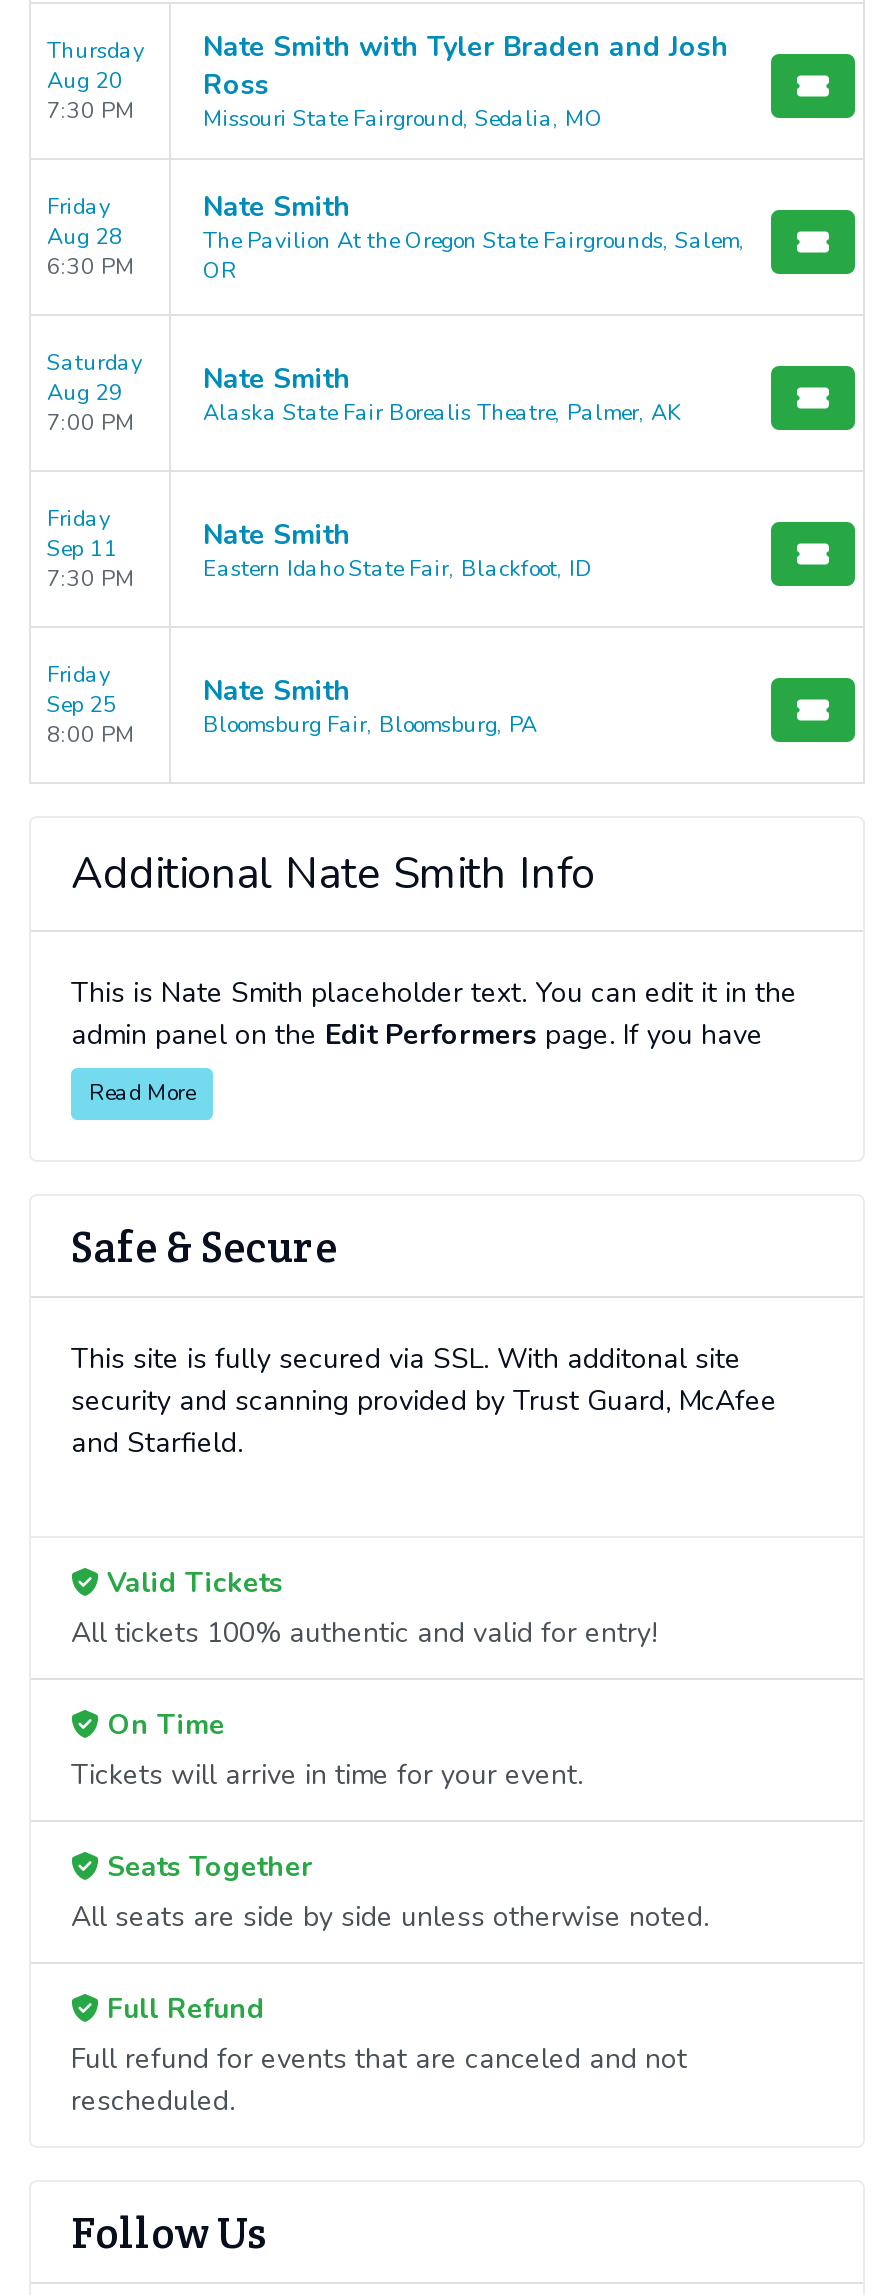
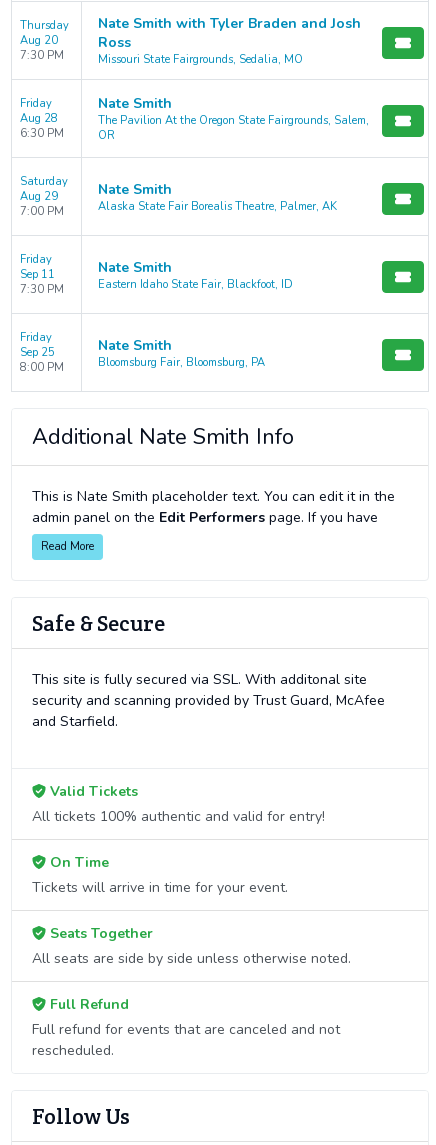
[203,104,603,134] Missouri State Fairground, Sedalia, MO -> [98,52,303,67] Missouri State Fairgrounds, Sedalia, MO

